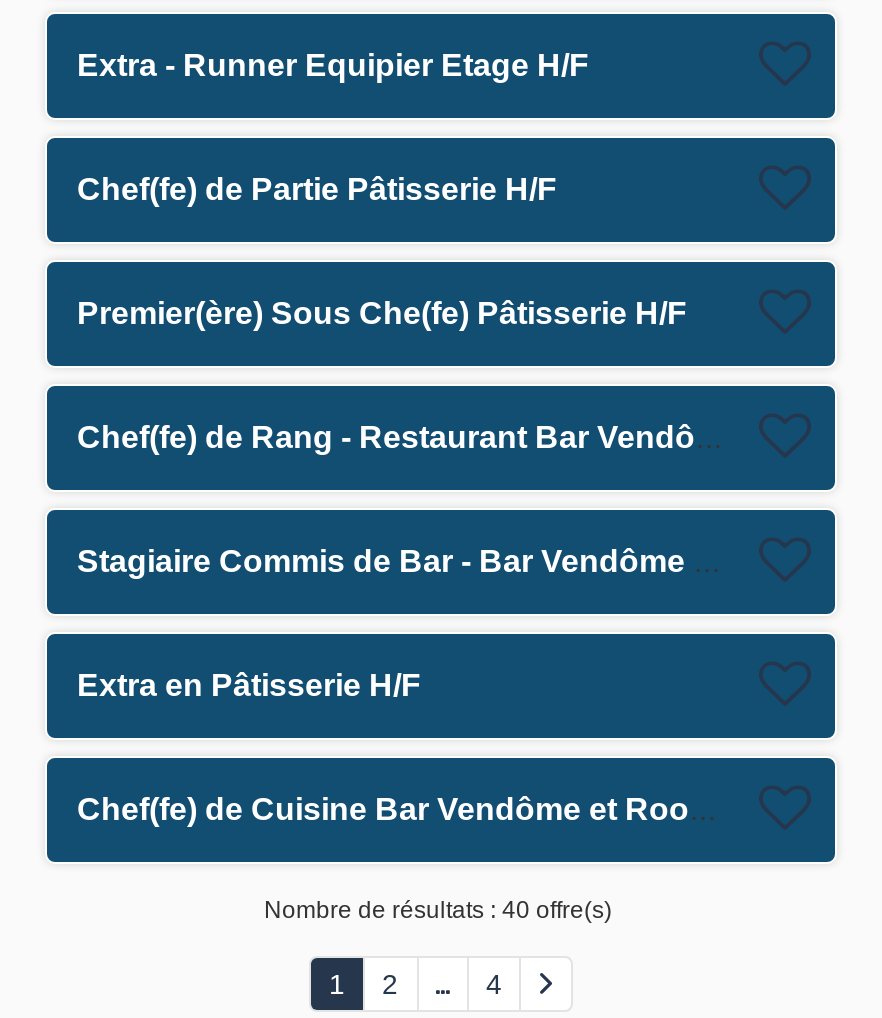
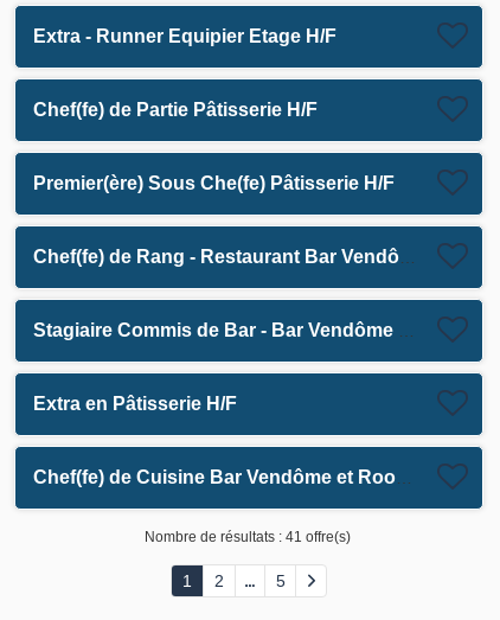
[264,896,612,924] Nombre de résultats : 40 offre(s) -> [144,529,350,545] Nombre de résultats : 41 offre(s)
[486,967,502,999] 4 -> [275,571,285,590] 5

